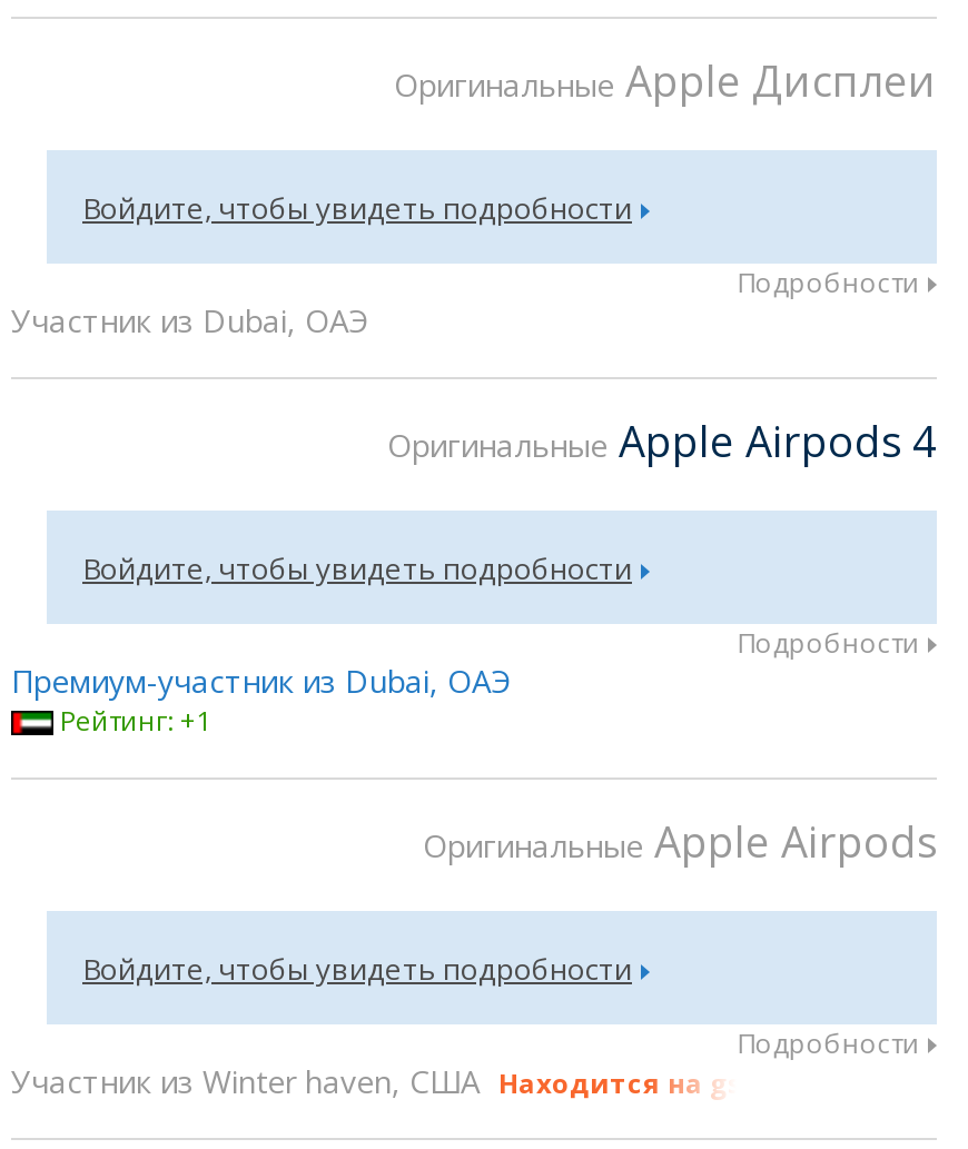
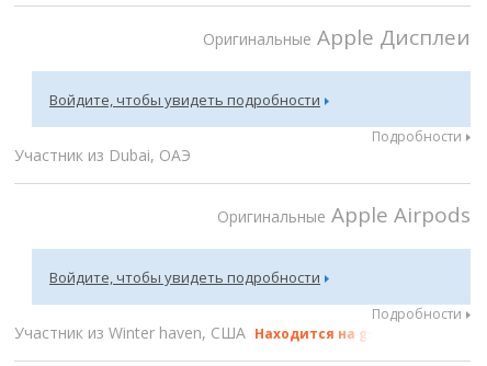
[11,413,937,740] Оригинальные Apple Airpods 4 | Войдите, чтобы увидеть подробности | Подробности | Премиум-участник из Dubai, ОАЭ | Рейтинг: +1 -> none

